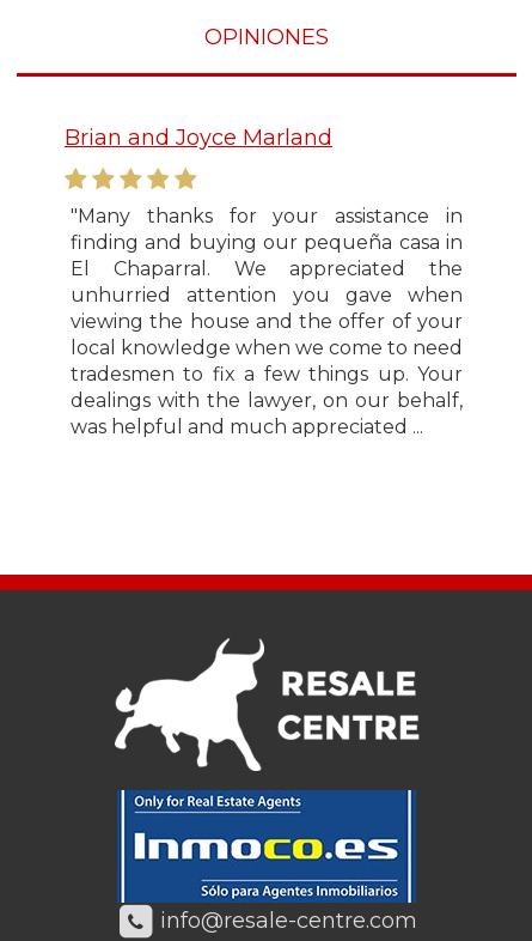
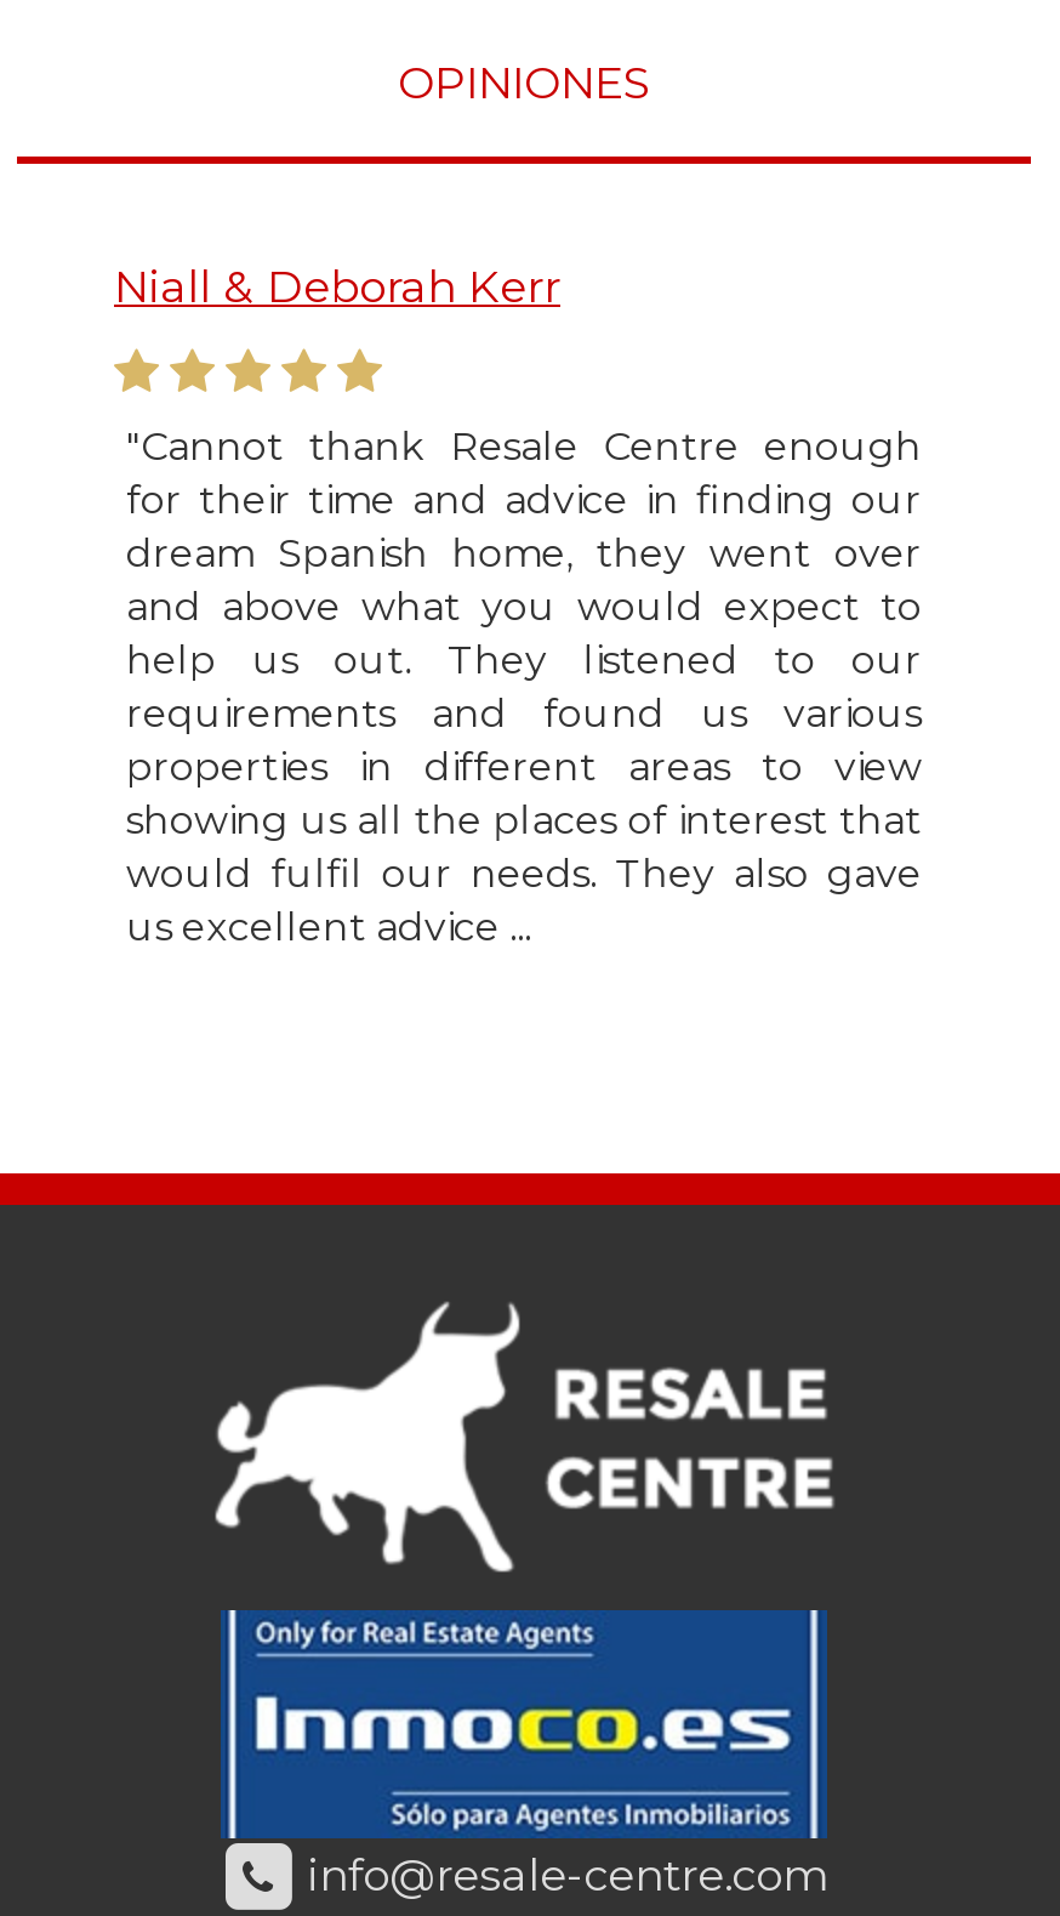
[65,125,332,151] Brian and Joyce Marland -> [114,261,560,314] Niall & Deborah Kerr
[71,205,463,438] "Many thanks for your assistance in | finding and buying our pequeña casa in | El Chaparral. We appreciated the | unhurried attention you gave when | viewing the house and the offer of your | local knowledge when we come to need | tradesmen to fix a few things up. Your | dealings with the lawyer, on our behalf, | was helpful and much appreciated ... -> [126,423,922,950] "Cannot thank Resale Centre enough | for their time and advice in finding our | dream Spanish home, they went over | and above what you would expect to | help us out. They listened to our | requirements and found us various | properties in different areas to view | showing us all the places of interest that | would fulfil our needs. They also gave | us excellent advice ...

